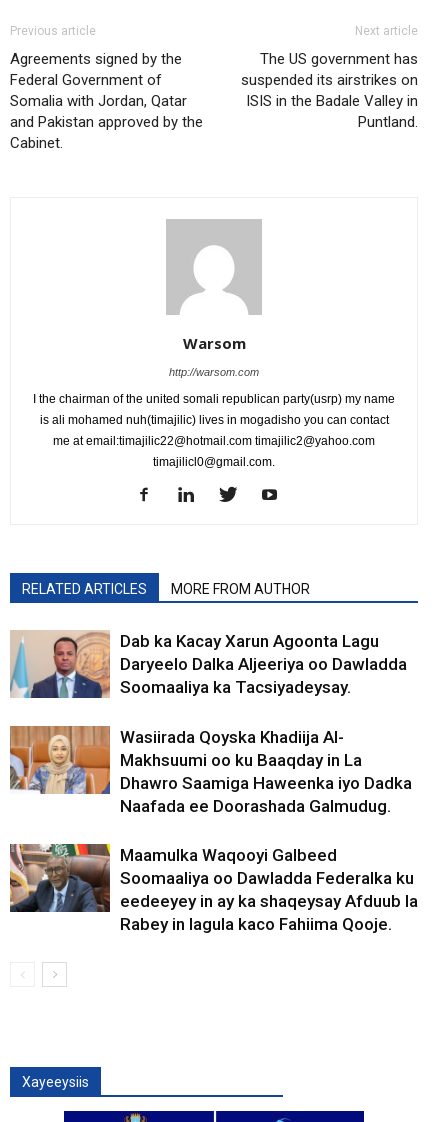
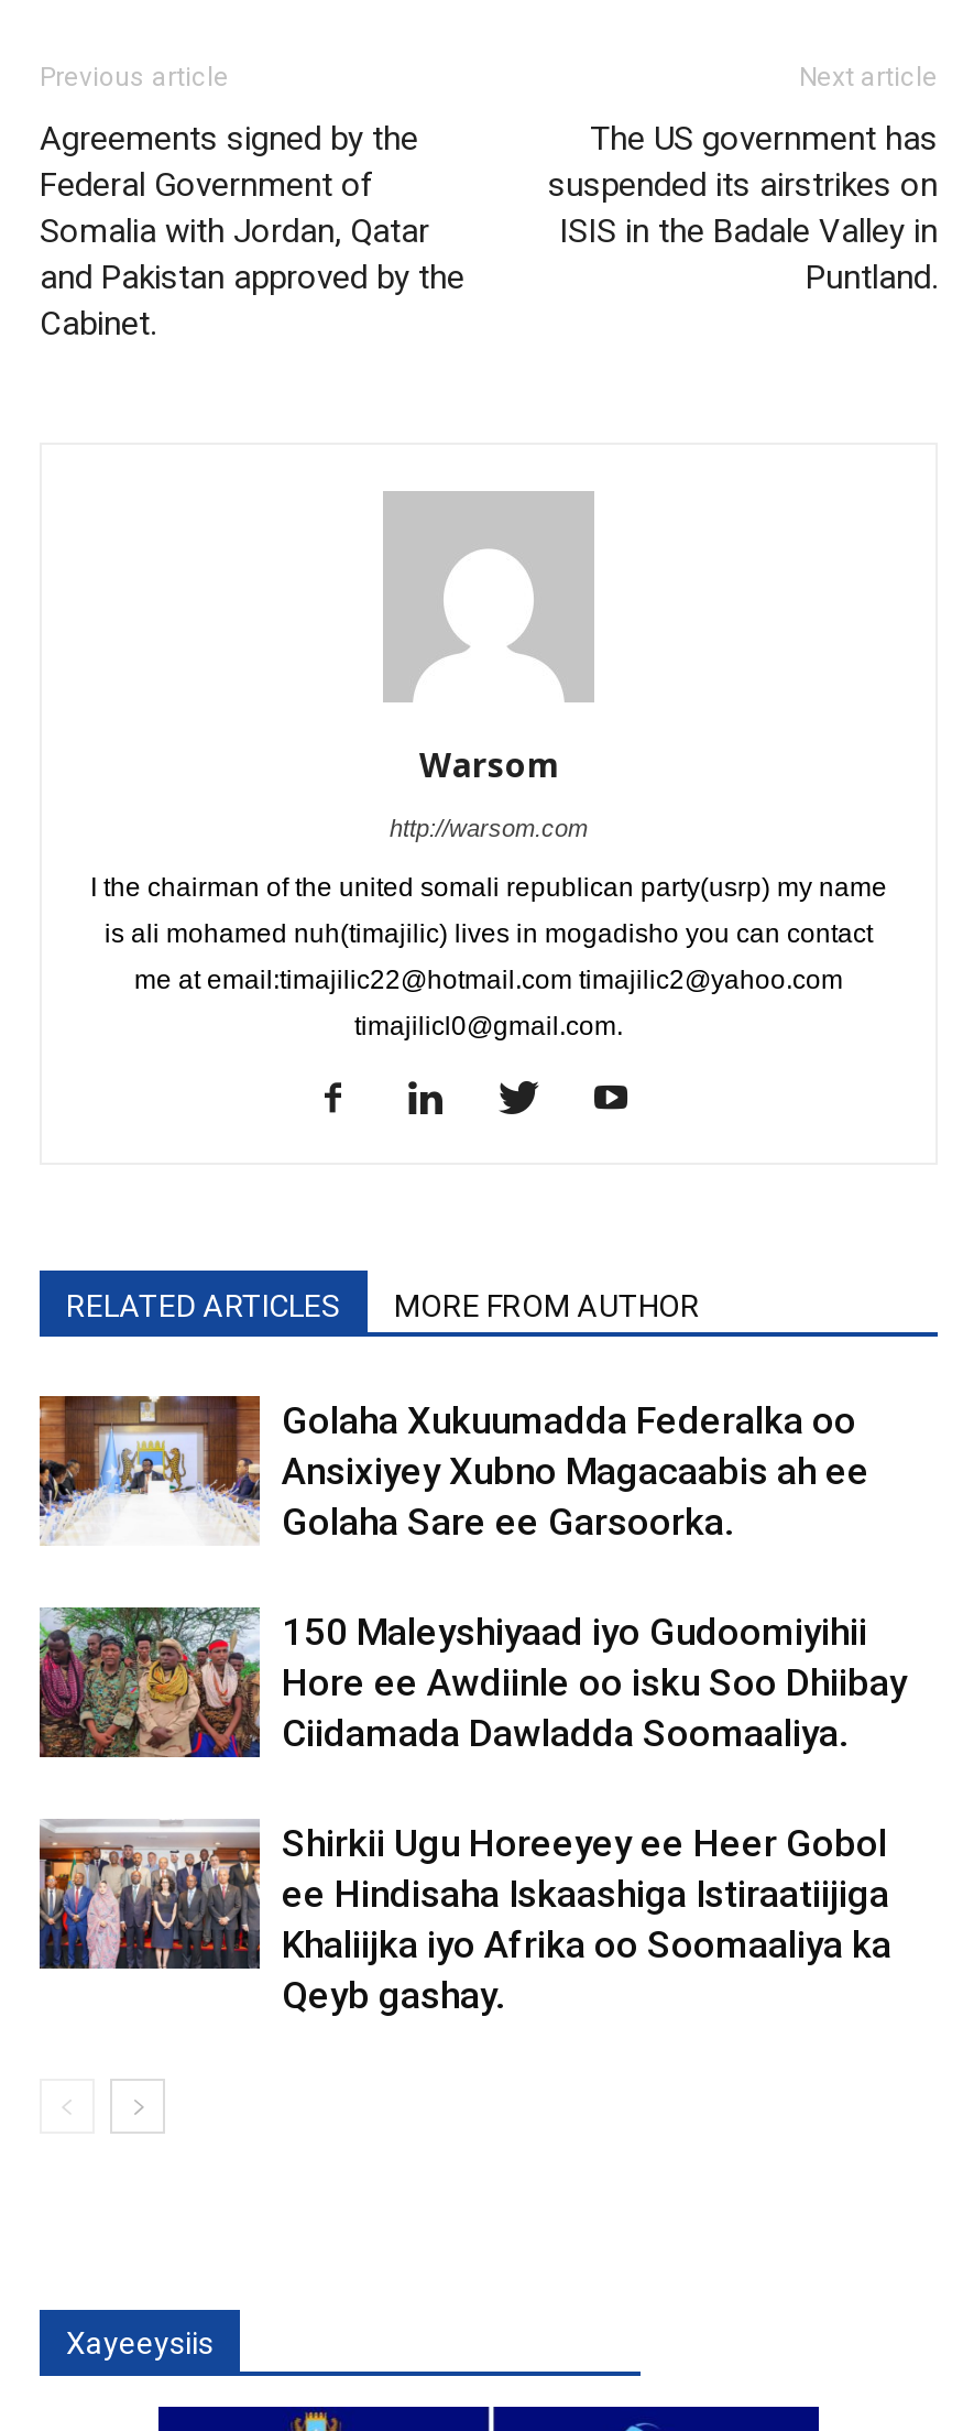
[10,630,407,699] [image] | Dab ka Kacay Xarun Agoonta Lagu | Daryeelo Dalka Aljeeriya oo Dawladda | Soomaaliya ka Tacsiyadeysay. -> [40,1394,869,1542] [image] | Golaha Xukuumadda Federalka oo | Ansixiyey Xubno Magacaabis ah ee | Golaha Sare ee Garsoorka.
[10,725,412,815] [image] | Wasiirada Qoyska Khadiija Al- | Makhsuumi oo ku Baaqday in La | Dhawro Saamiga Haweenka iyo Dadka | Naafada ee Doorashada Galmudug. -> [37,1605,907,1759] [image] | 150 Maleyshiyaad iyo Gudoomiyihii | Hore ee Awdiinle oo isku Soo Dhiibay | Ciidamada Dawladda Soomaaliya.
[9,843,418,933] [image] | Maamulka Waqooyi Galbeed | Soomaaliya oo Dawladda Federalka ku | eedeeyey in ay ka shaqeysay Afduub la | Rabey in lagula kaco Fahiima Qooje. -> [37,1819,891,2016] [image] | Shirkii Ugu Horeeyey ee Heer Gobol | ee Hindisaha Iskaashiga Istiraatiijiga | Khaliijka iyo Afrika oo Soomaaliya ka | Qeyb gashay.

